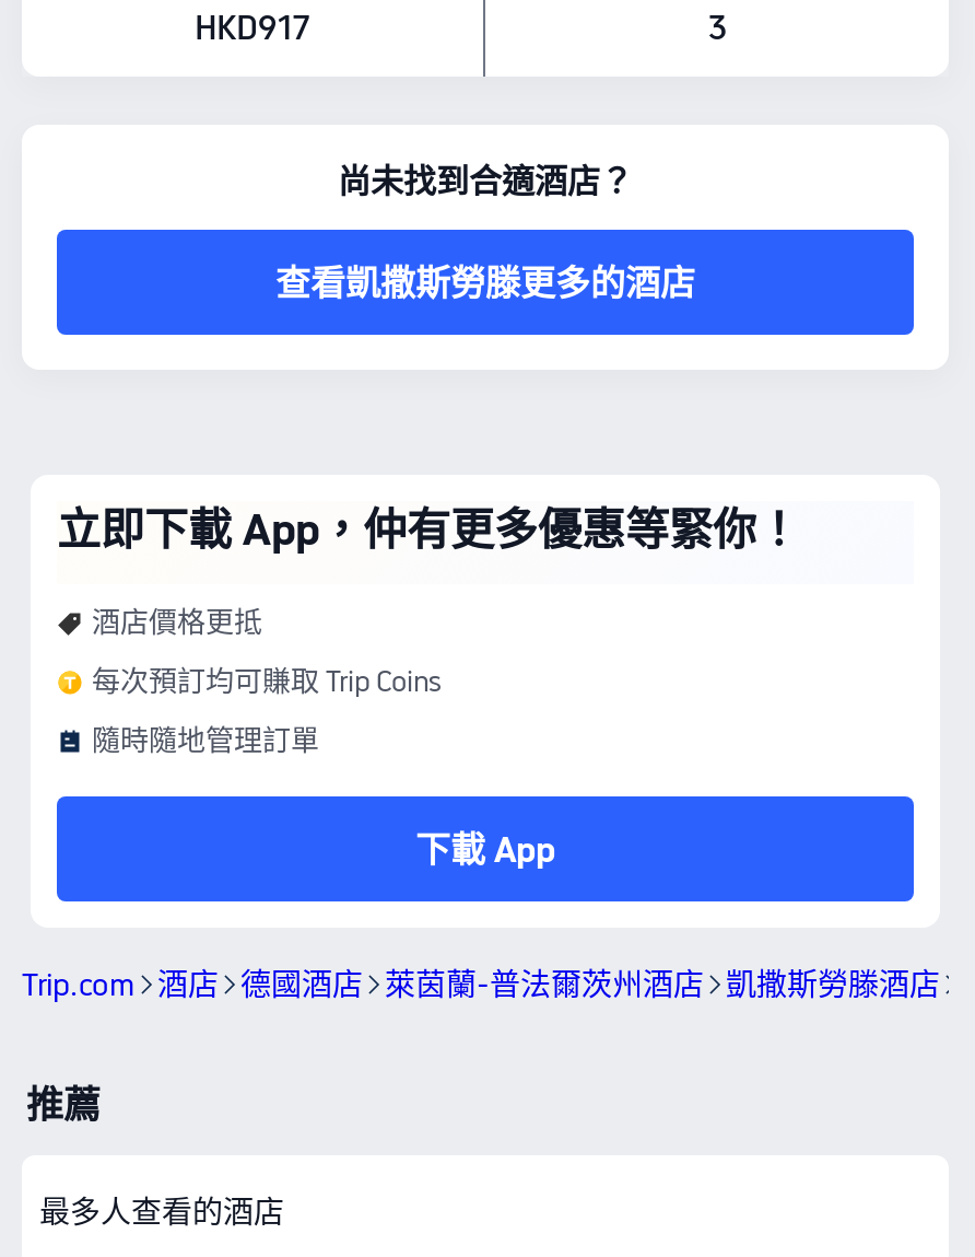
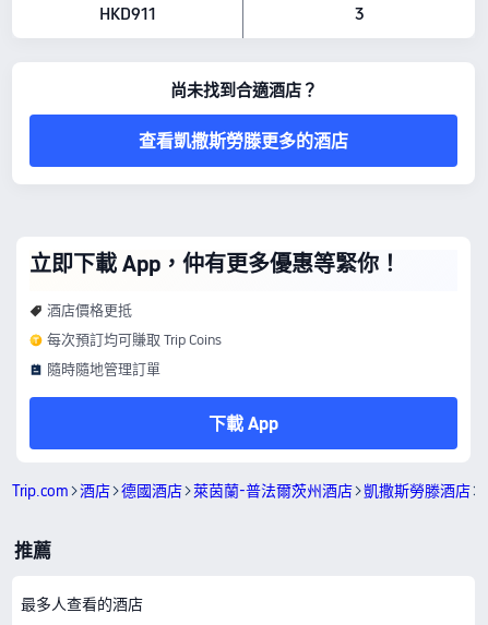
[195,9,310,48] HKD917 -> [99,4,156,24] HKD911

